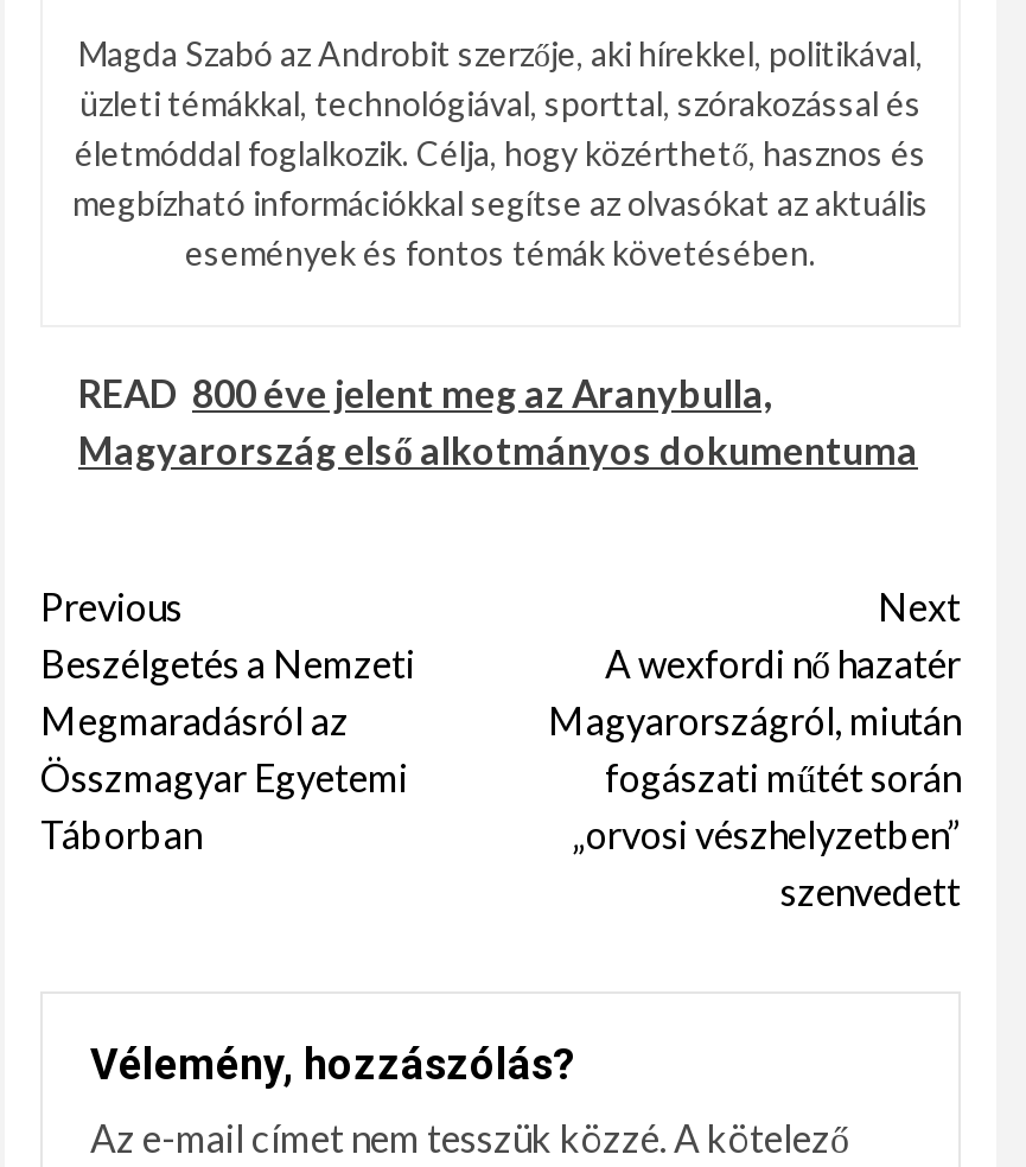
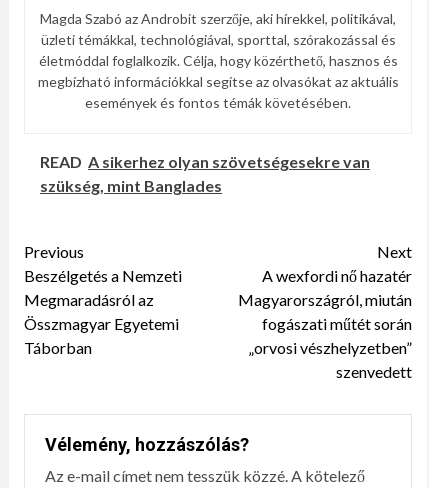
[78,370,918,472] READ 800 éve jelent meg az Aranybulla, | Magyarország első alkotmányos dokumentuma -> [40,152,370,195] READ A sikerhez olyan szövetségesekre van | szükség, mint Banglades

